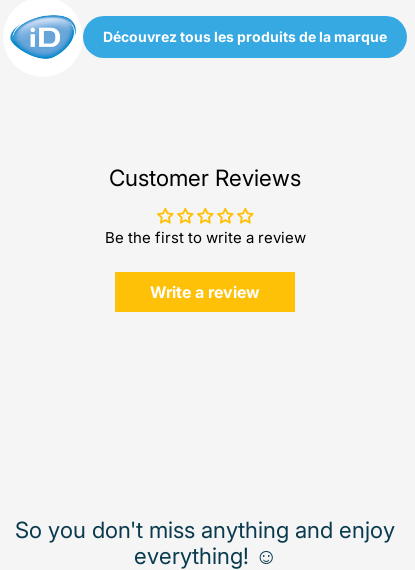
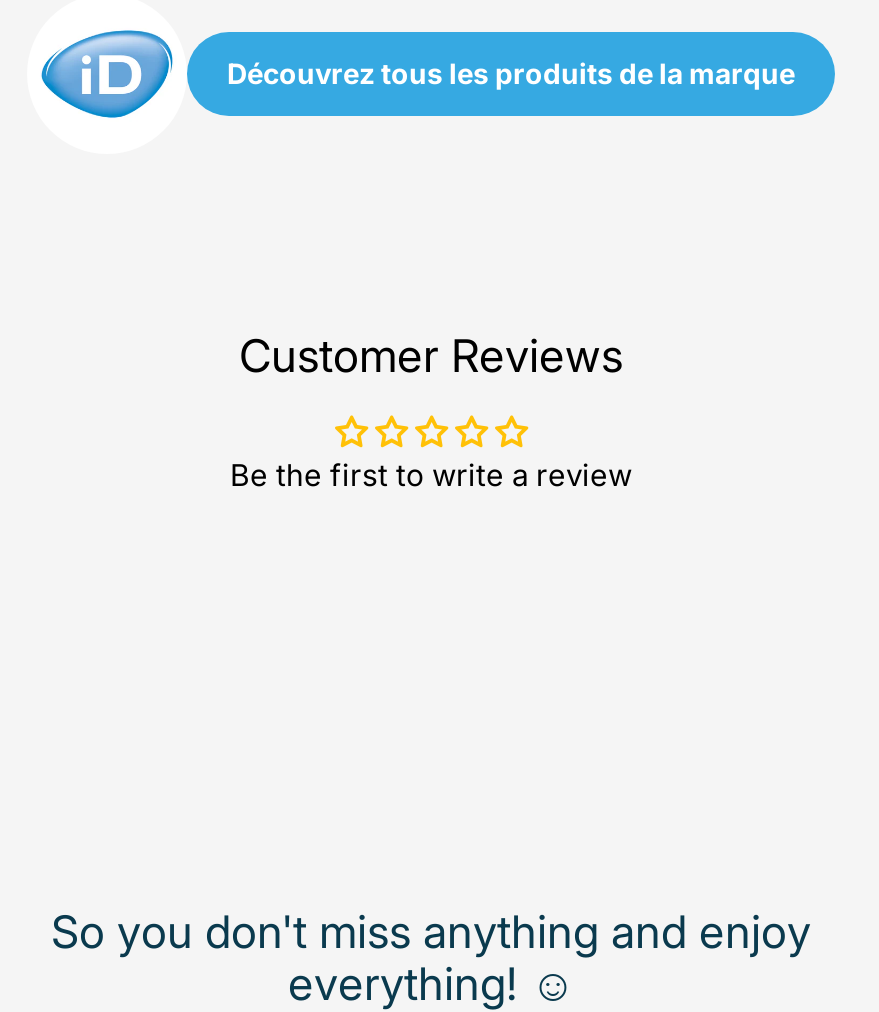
[150,282,260,302] Write a review -> none

